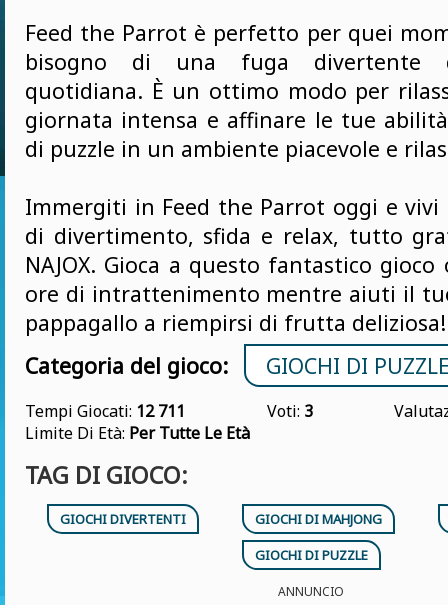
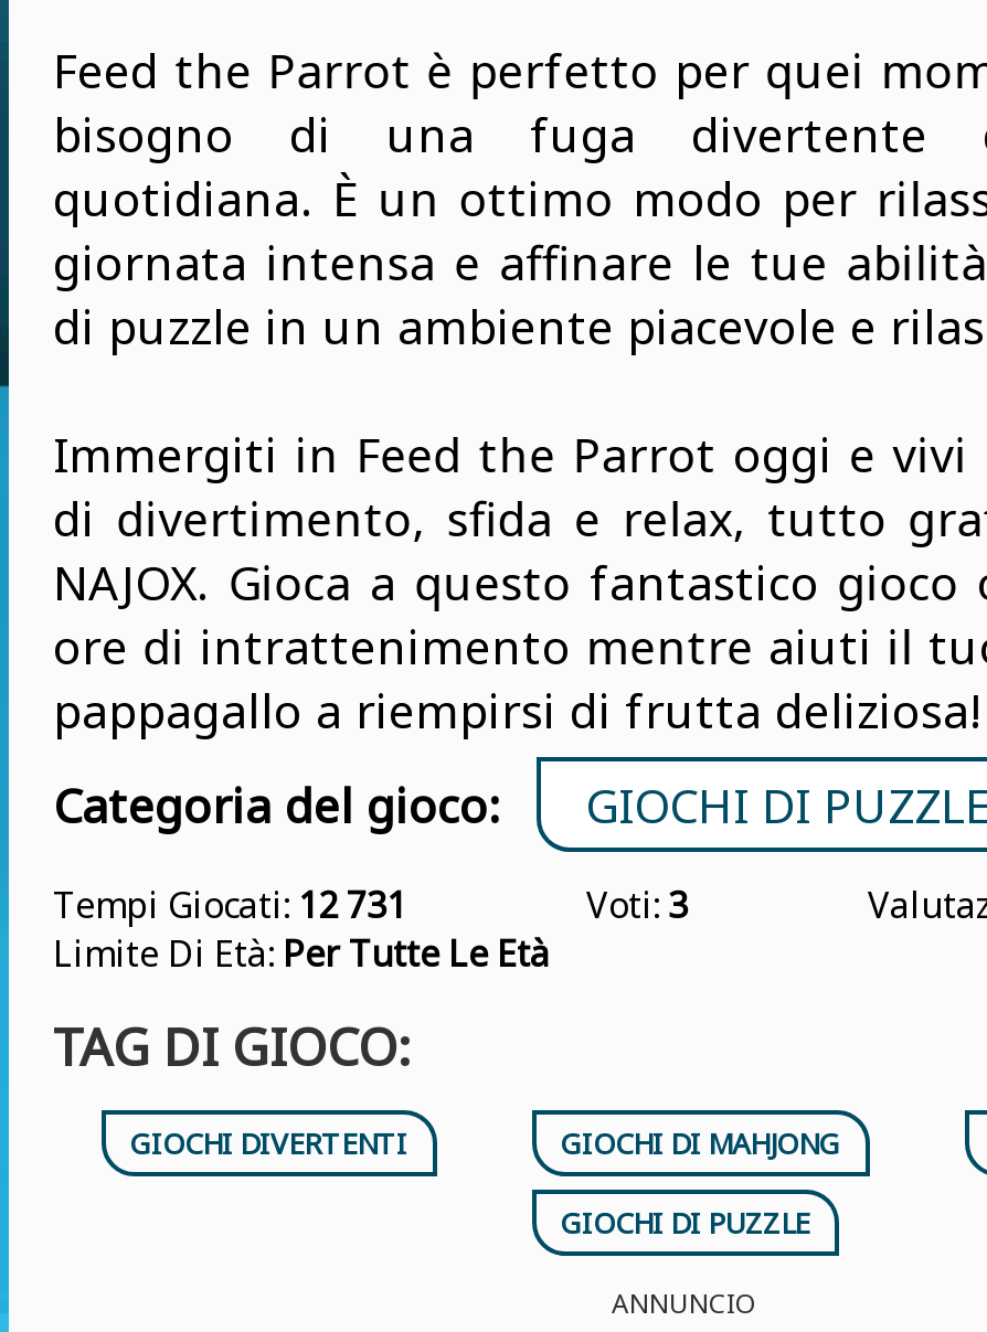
[25,400,185,422] Tempi Giocati: 12 711 -> [53,881,406,929] Tempi Giocati: 12 731

